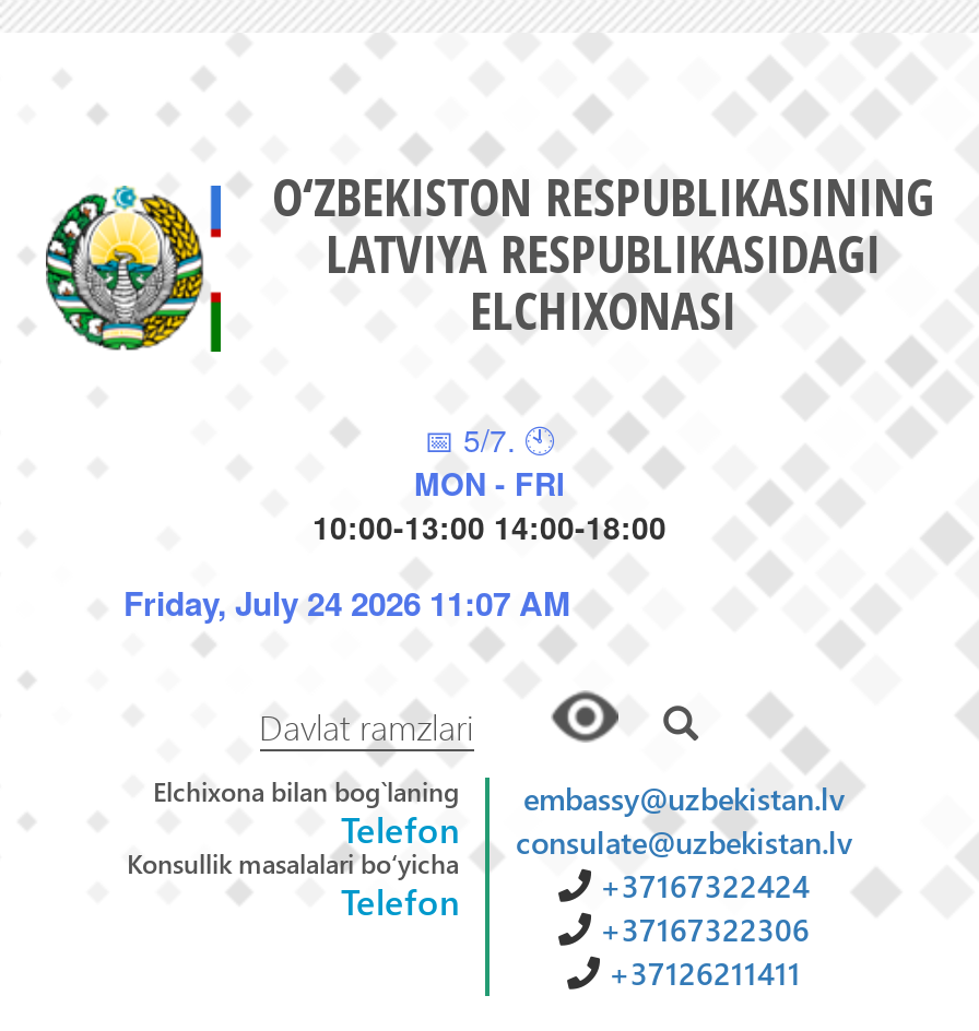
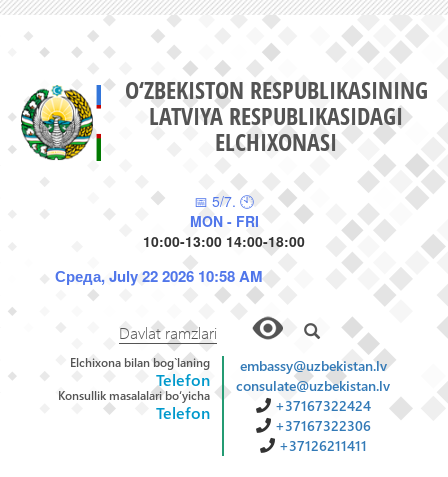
[123,578,571,626] Friday, July 24 2026 11:07 AM -> [55,265,263,287] Среда, July 22 2026 10:58 AM

